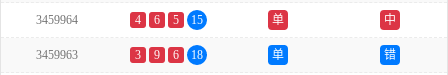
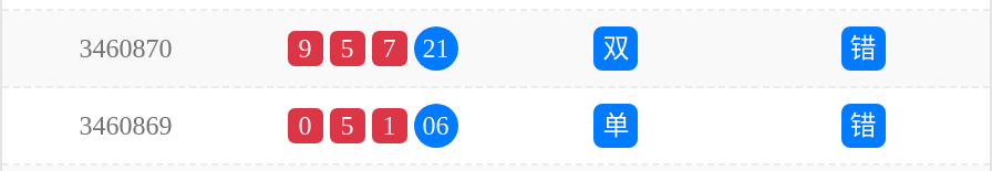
[36,13,160,27] 3459964 | 4 | 6 -> [79,33,312,64] 3460870 | 9
[191,13,396,27] 15 | 单 | 中 -> [383,33,876,64] 7 | 21 | 双 | 错
[36,48,203,62] 3459963 | 3 | 9 | 6 | 18 -> [79,110,449,141] 3460869 | 0 | 5 | 1 | 06

